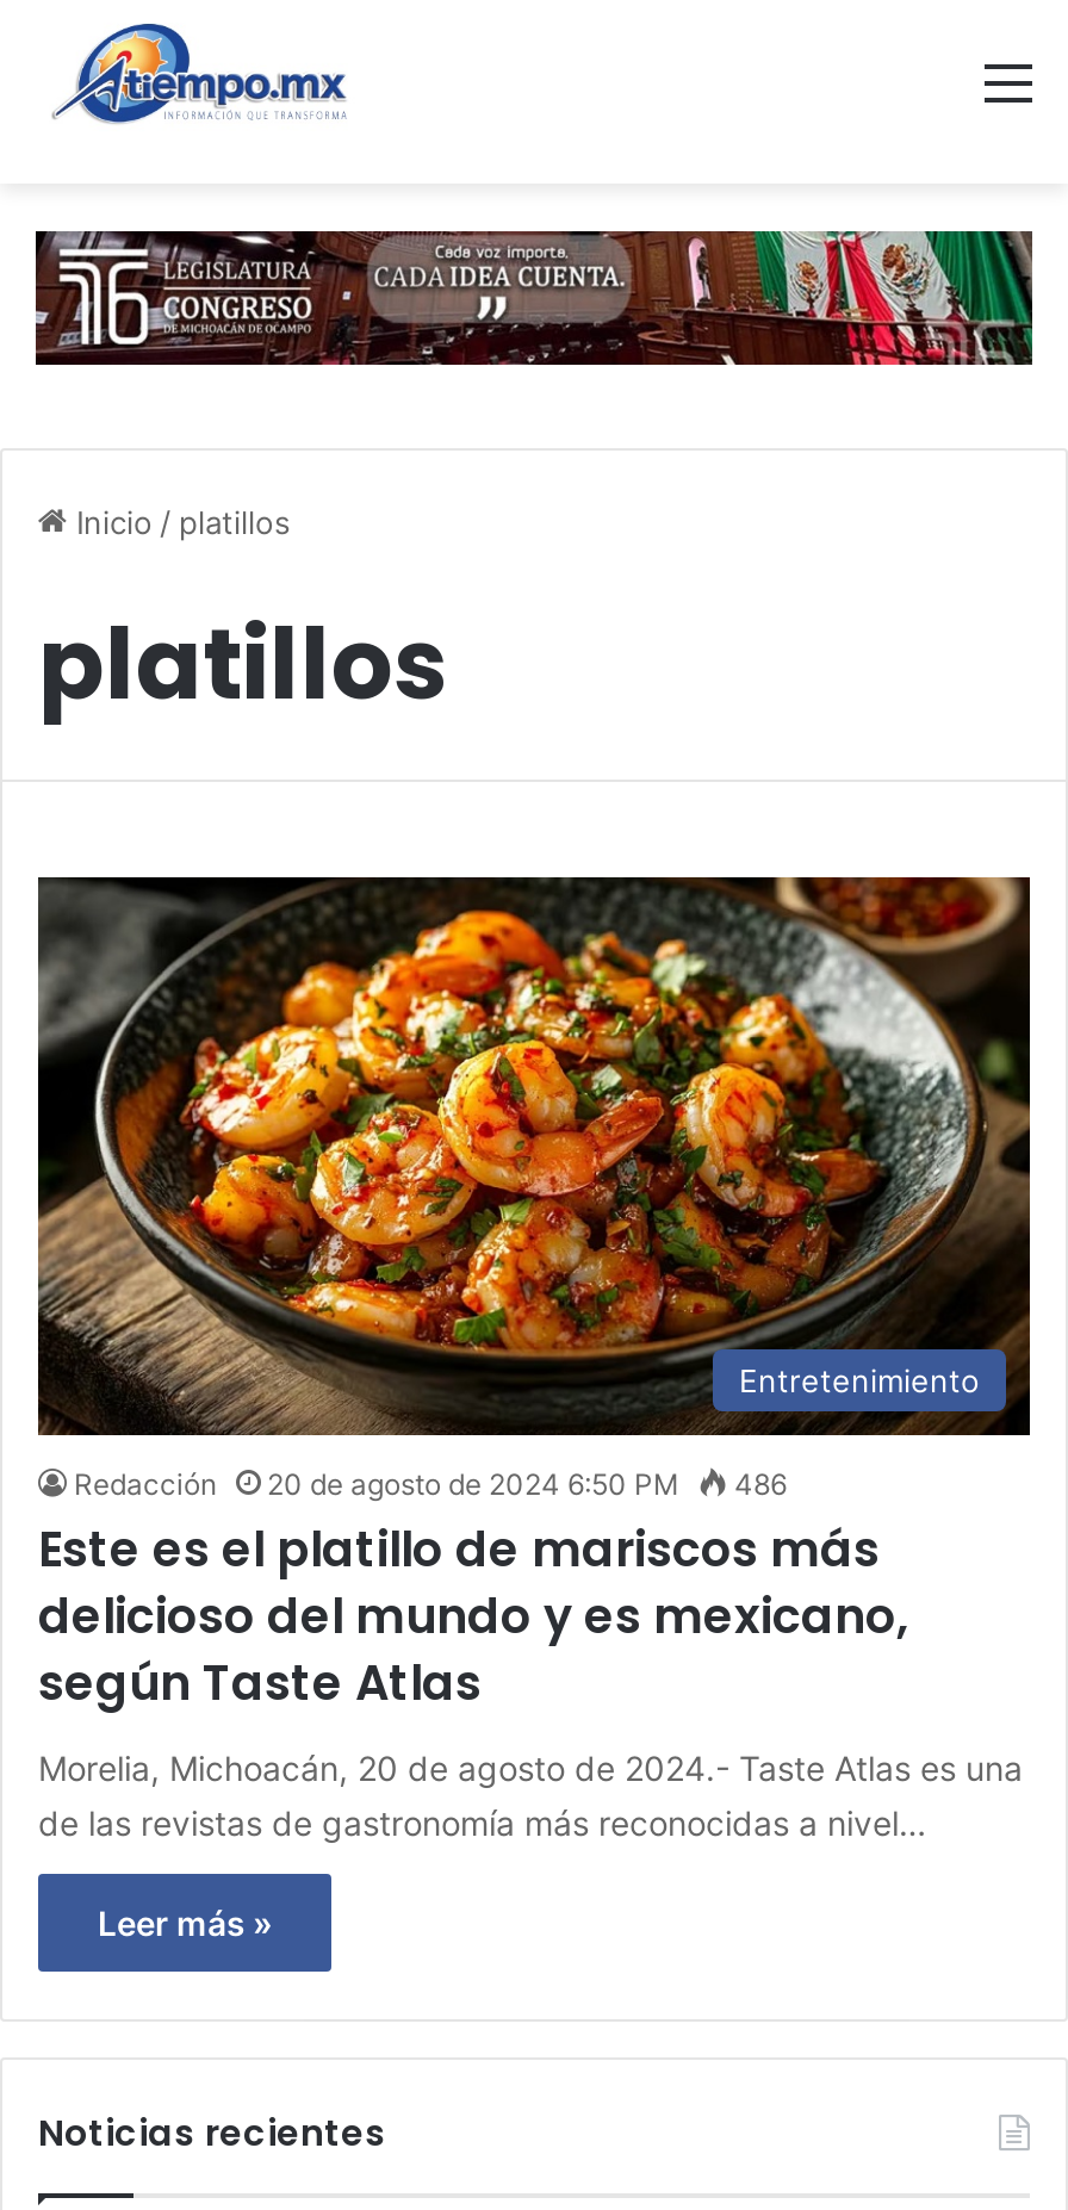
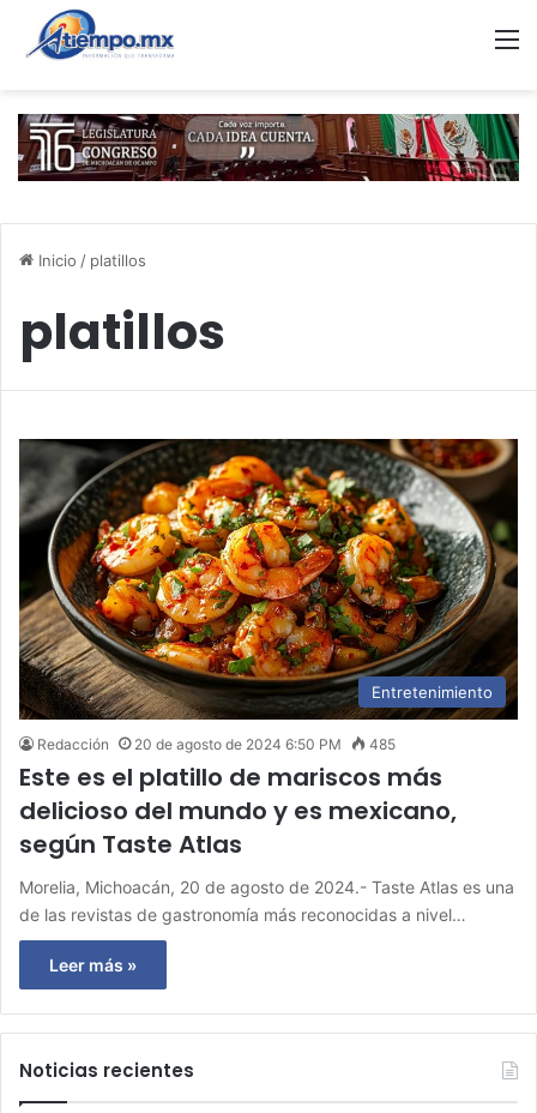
[74,1465,787,1501] Redacción 20 de agosto de 2024 6:50 PM 486 -> [37,735,396,753] Redacción 20 de agosto de 2024 6:50 PM 485

